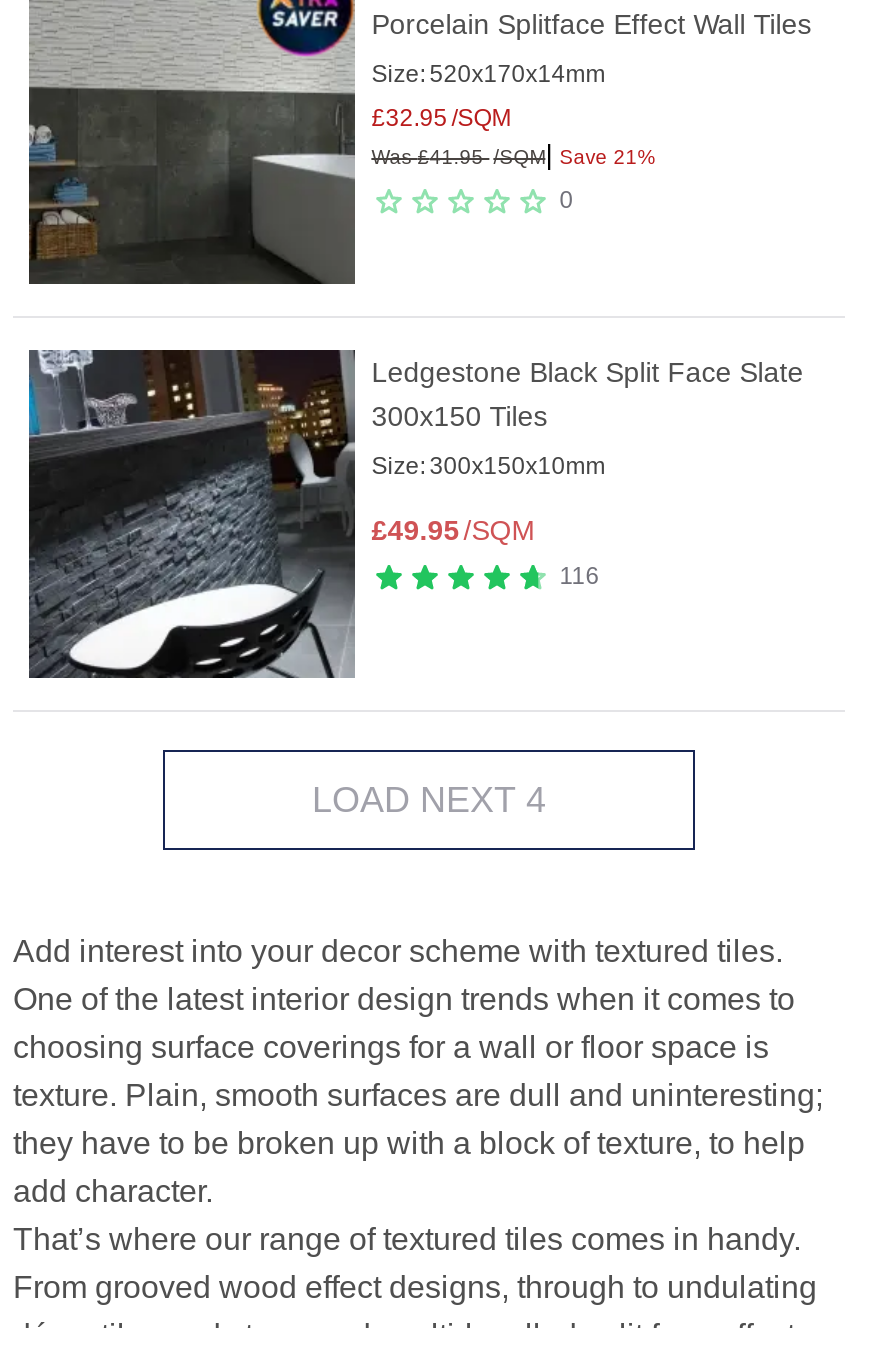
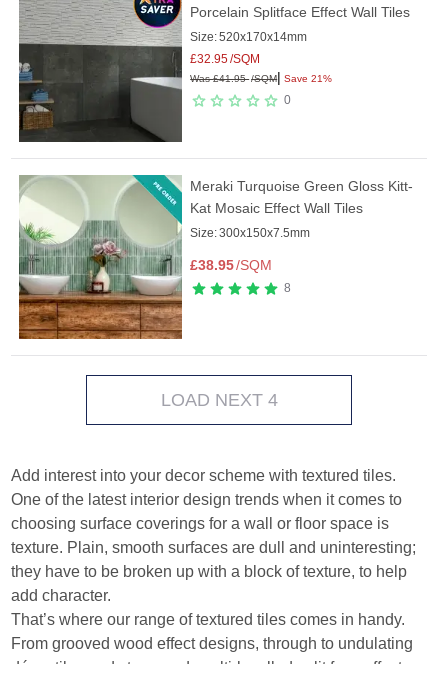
[27,348,803,680] [image] | Ledgestone Black Split Face Slate | 300x150 Tiles -> [18,174,413,340] [image] | Meraki Turquoise Green Gloss Kitt- | Kat Mosaic Effect Wall Tiles
[371,453,605,481] Size: 300x150x10mm -> [190,226,310,240] Size: 300x150x7.5mm
[371,515,535,547] £49.95 /SQM -> [190,257,272,273] £38.95 /SQM
[559,563,599,591] 116 -> [284,281,291,295] 8

